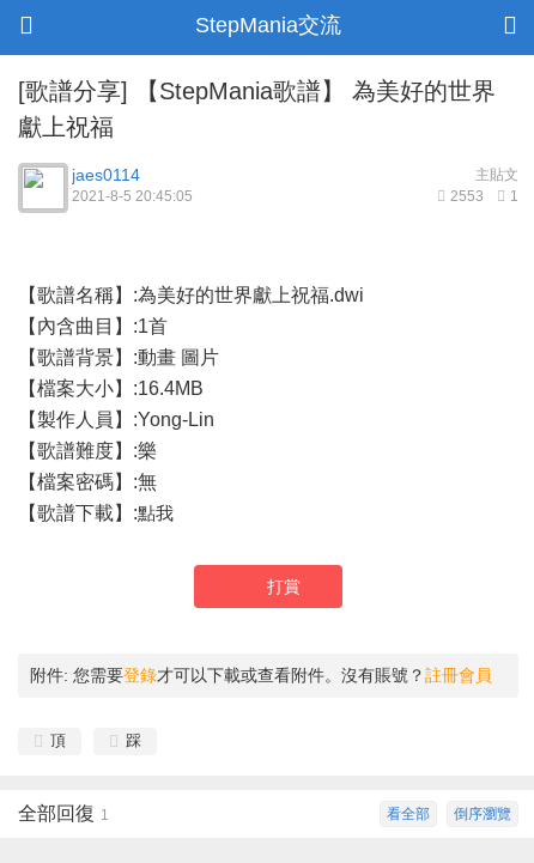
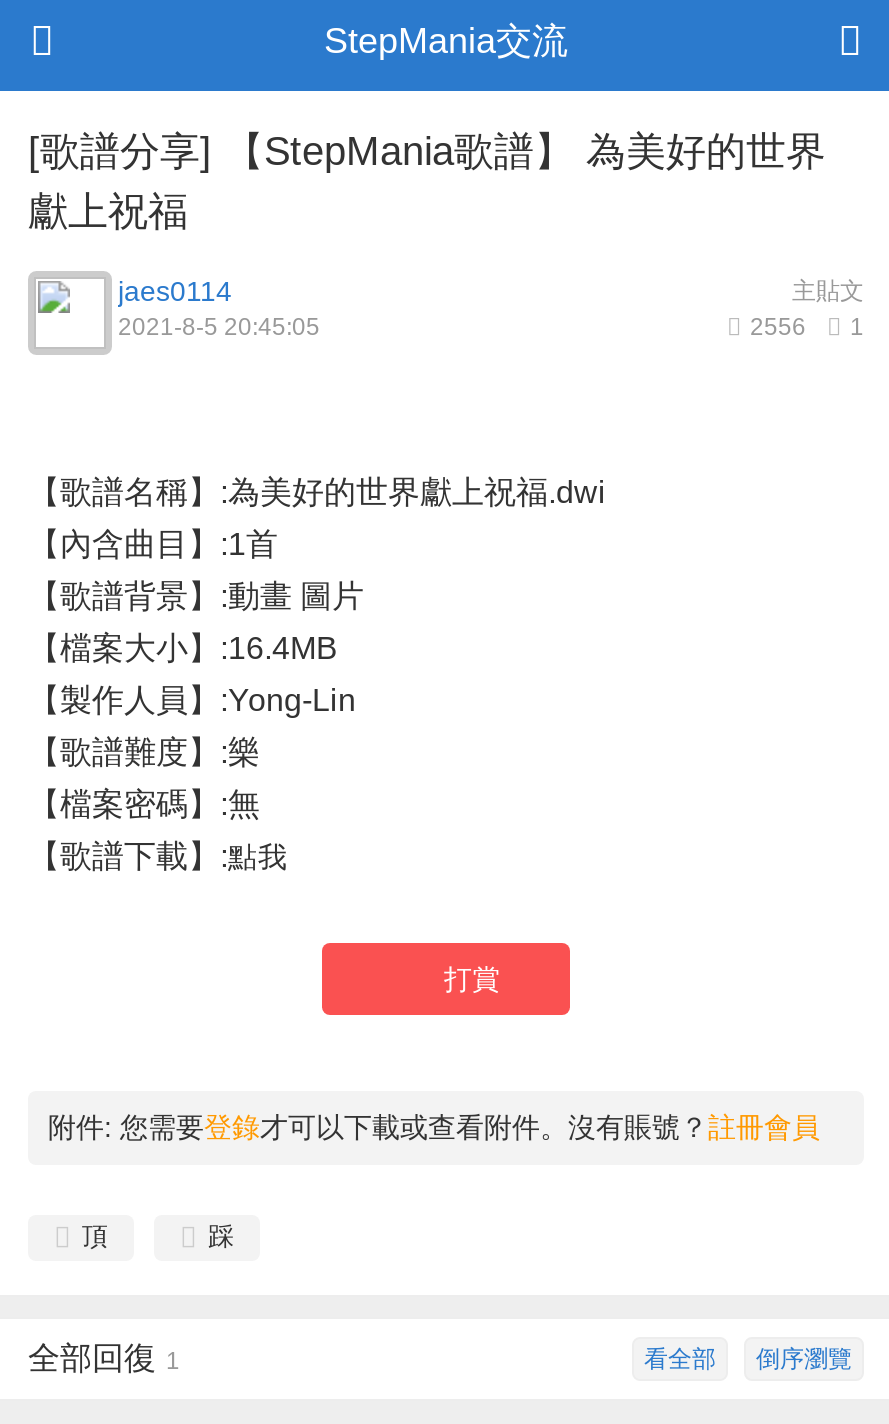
[450,188,518,205] 2553 1 -> [750,313,864,341] 2556 1

